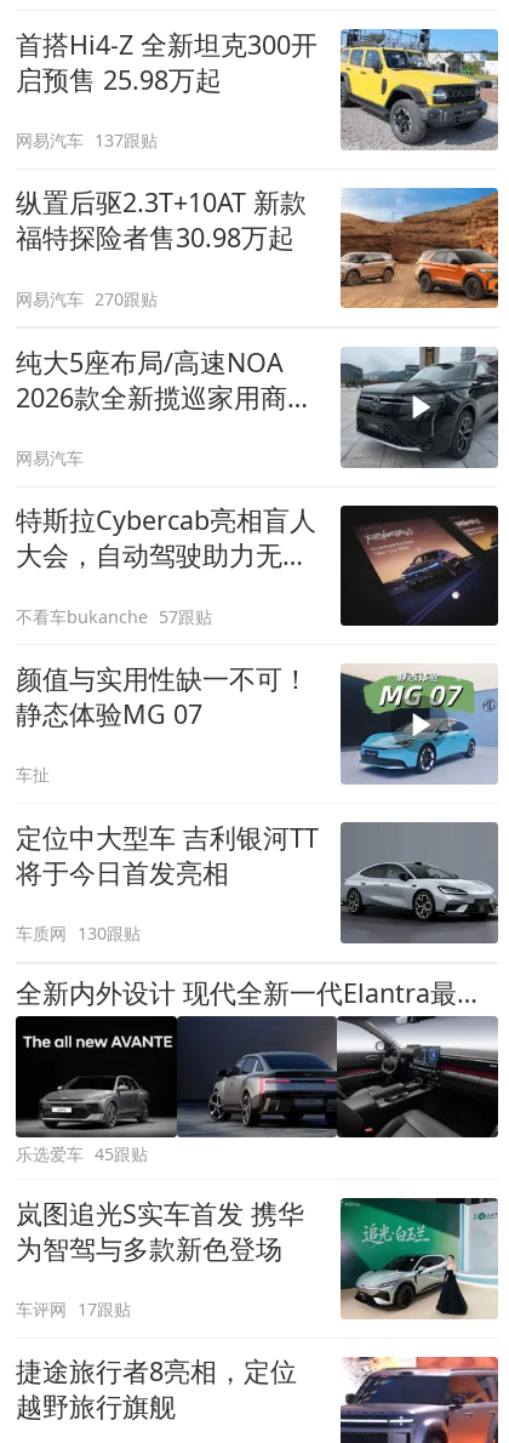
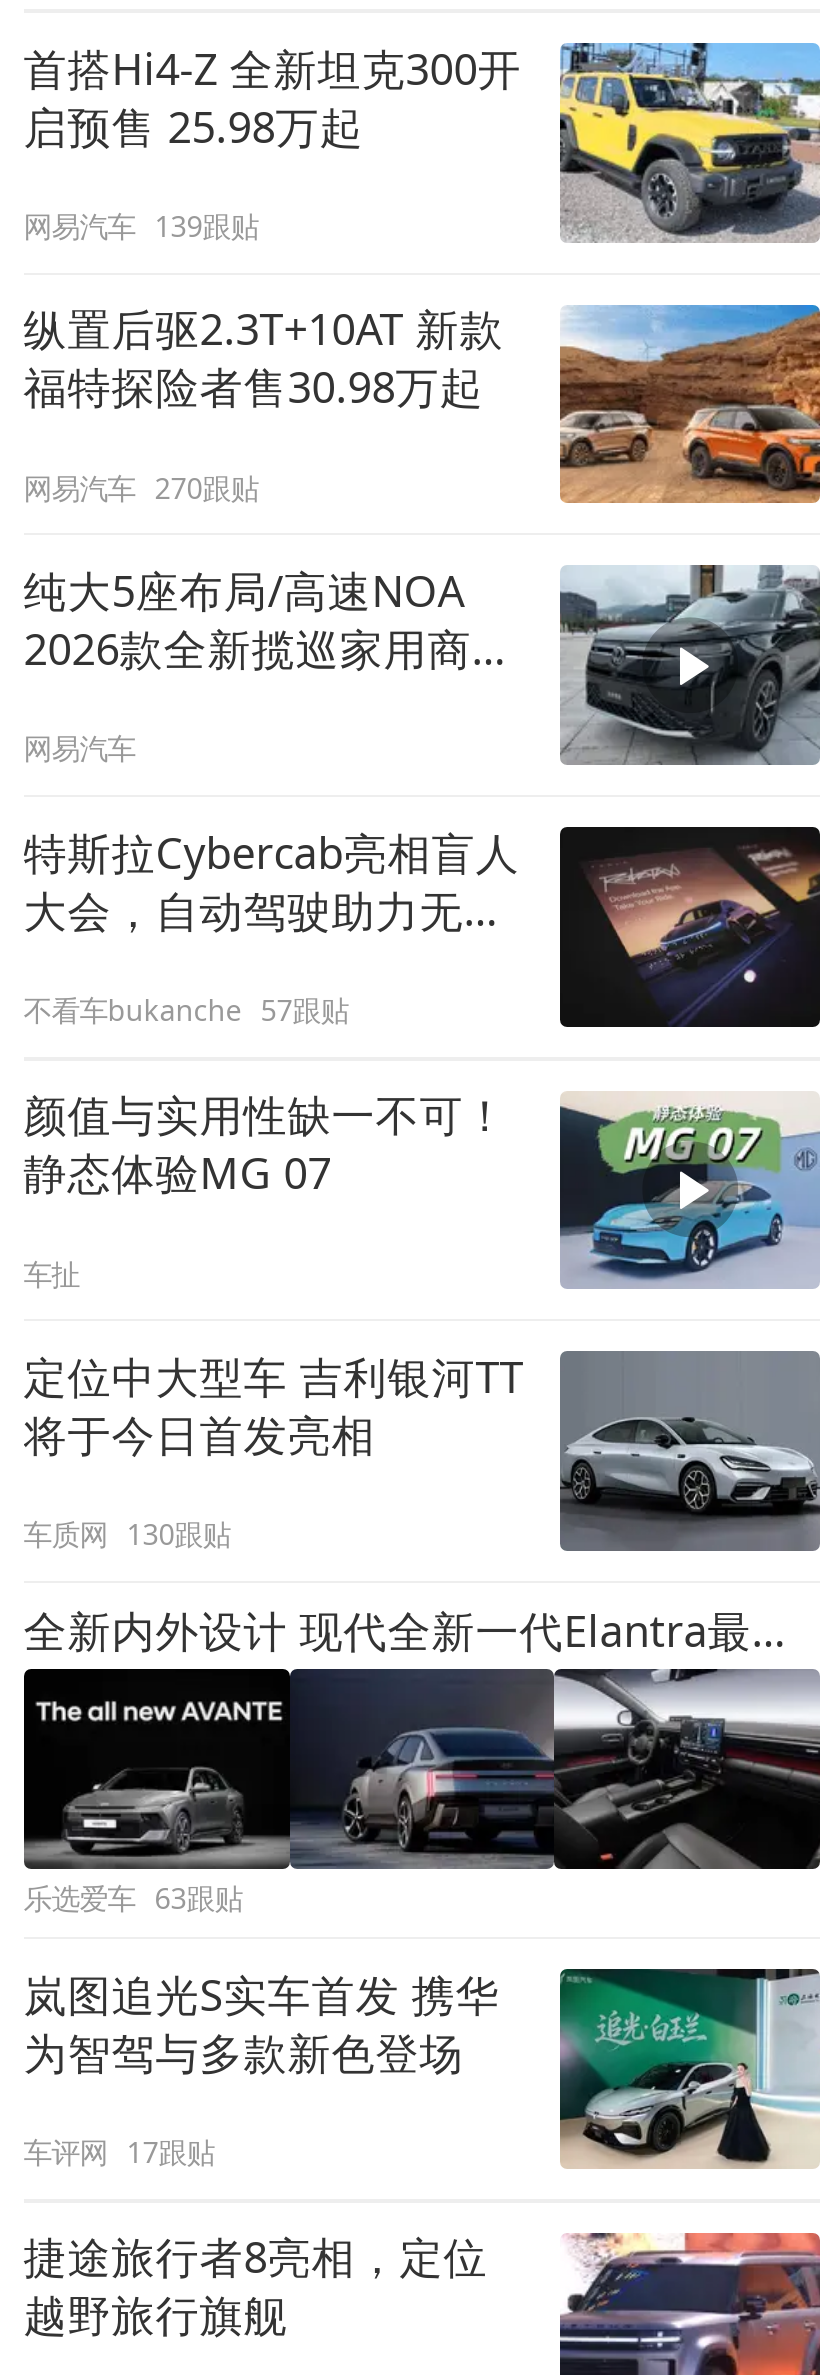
[15,129,158,152] 网易汽车 137跟贴 -> [23,207,259,245] 网易汽车 139跟贴
[15,1143,148,1166] 乐选爱车 45跟贴 -> [23,1878,243,1916] 乐选爱车 63跟贴

